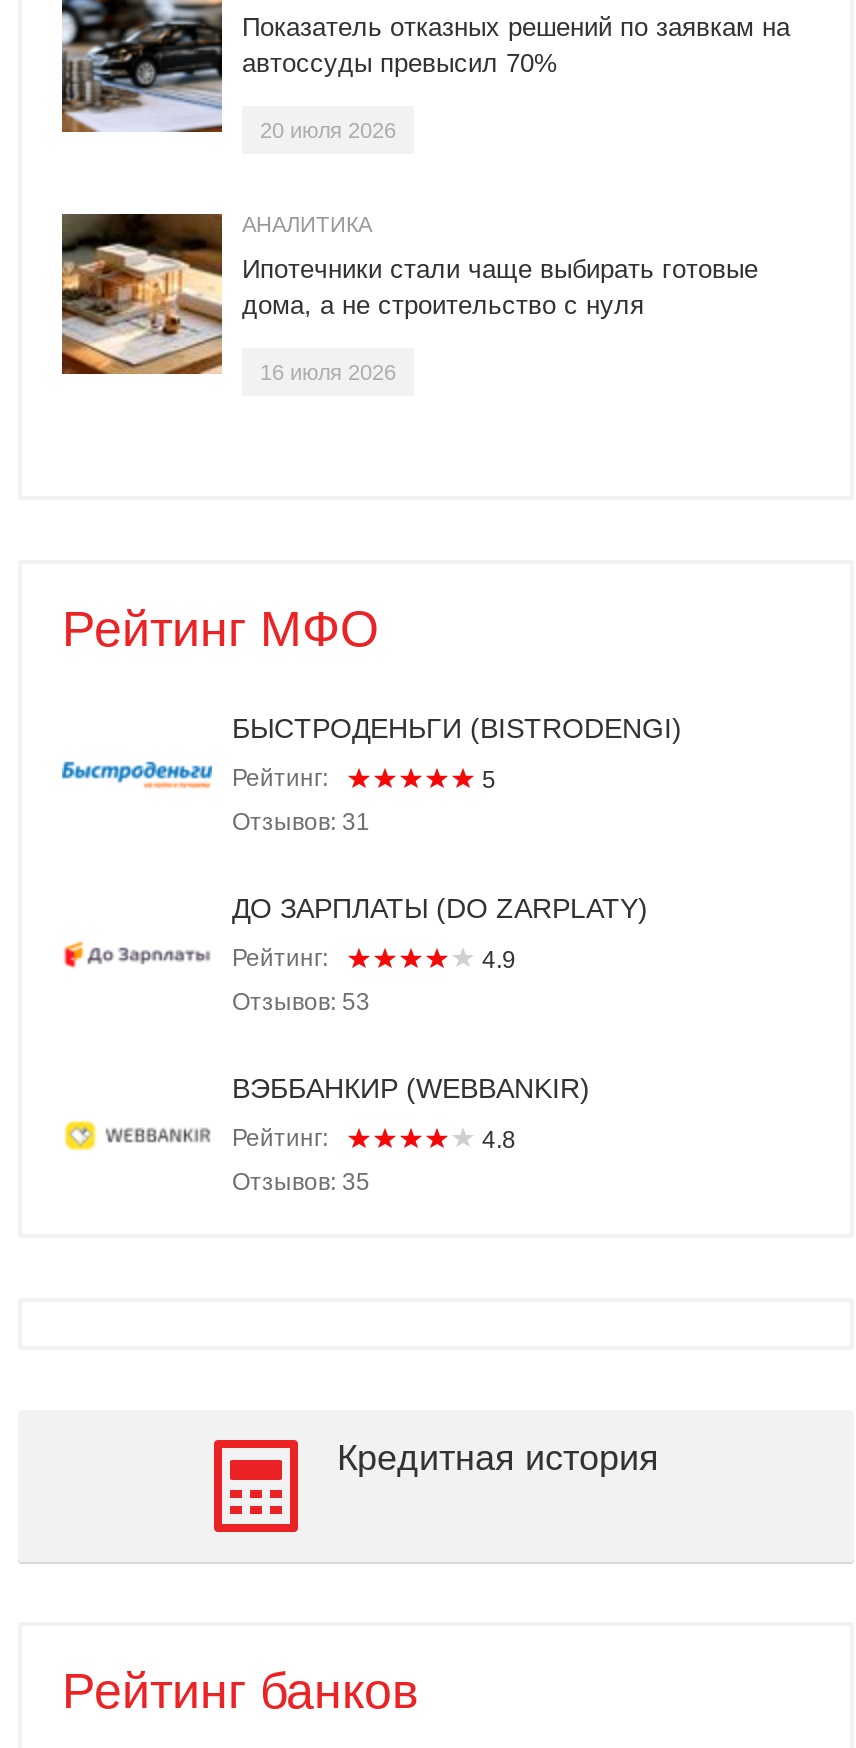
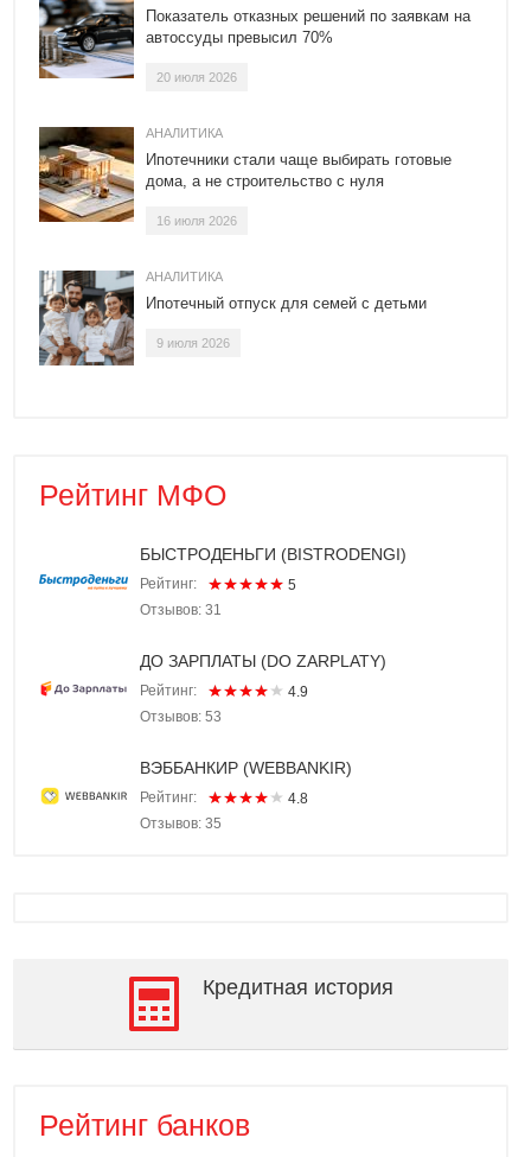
none -> [38,269,427,367] [image] | АНАЛИТИКА | Ипотечный отпуск для семей с детьми | 9 июля 2026

